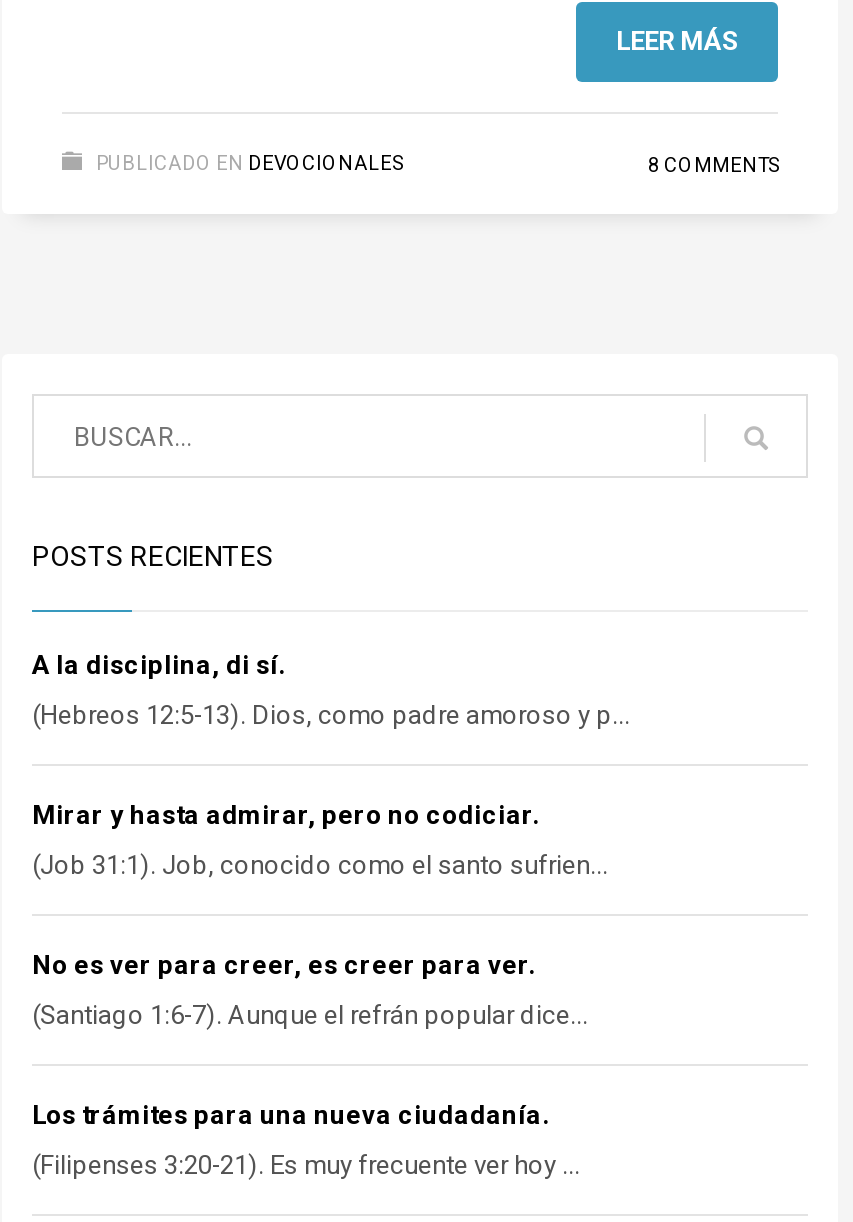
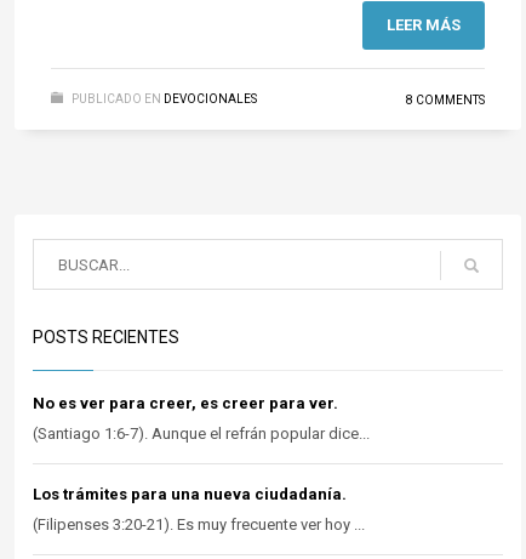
[32,651,630,881] A la disciplina, di sí. | (Hebreos 12:5-13). Dios, como padre amoroso y p... | Mirar y hasta admirar, pero no codiciar. | (Job 31:1). Job, conocido como el santo sufrien... -> none

